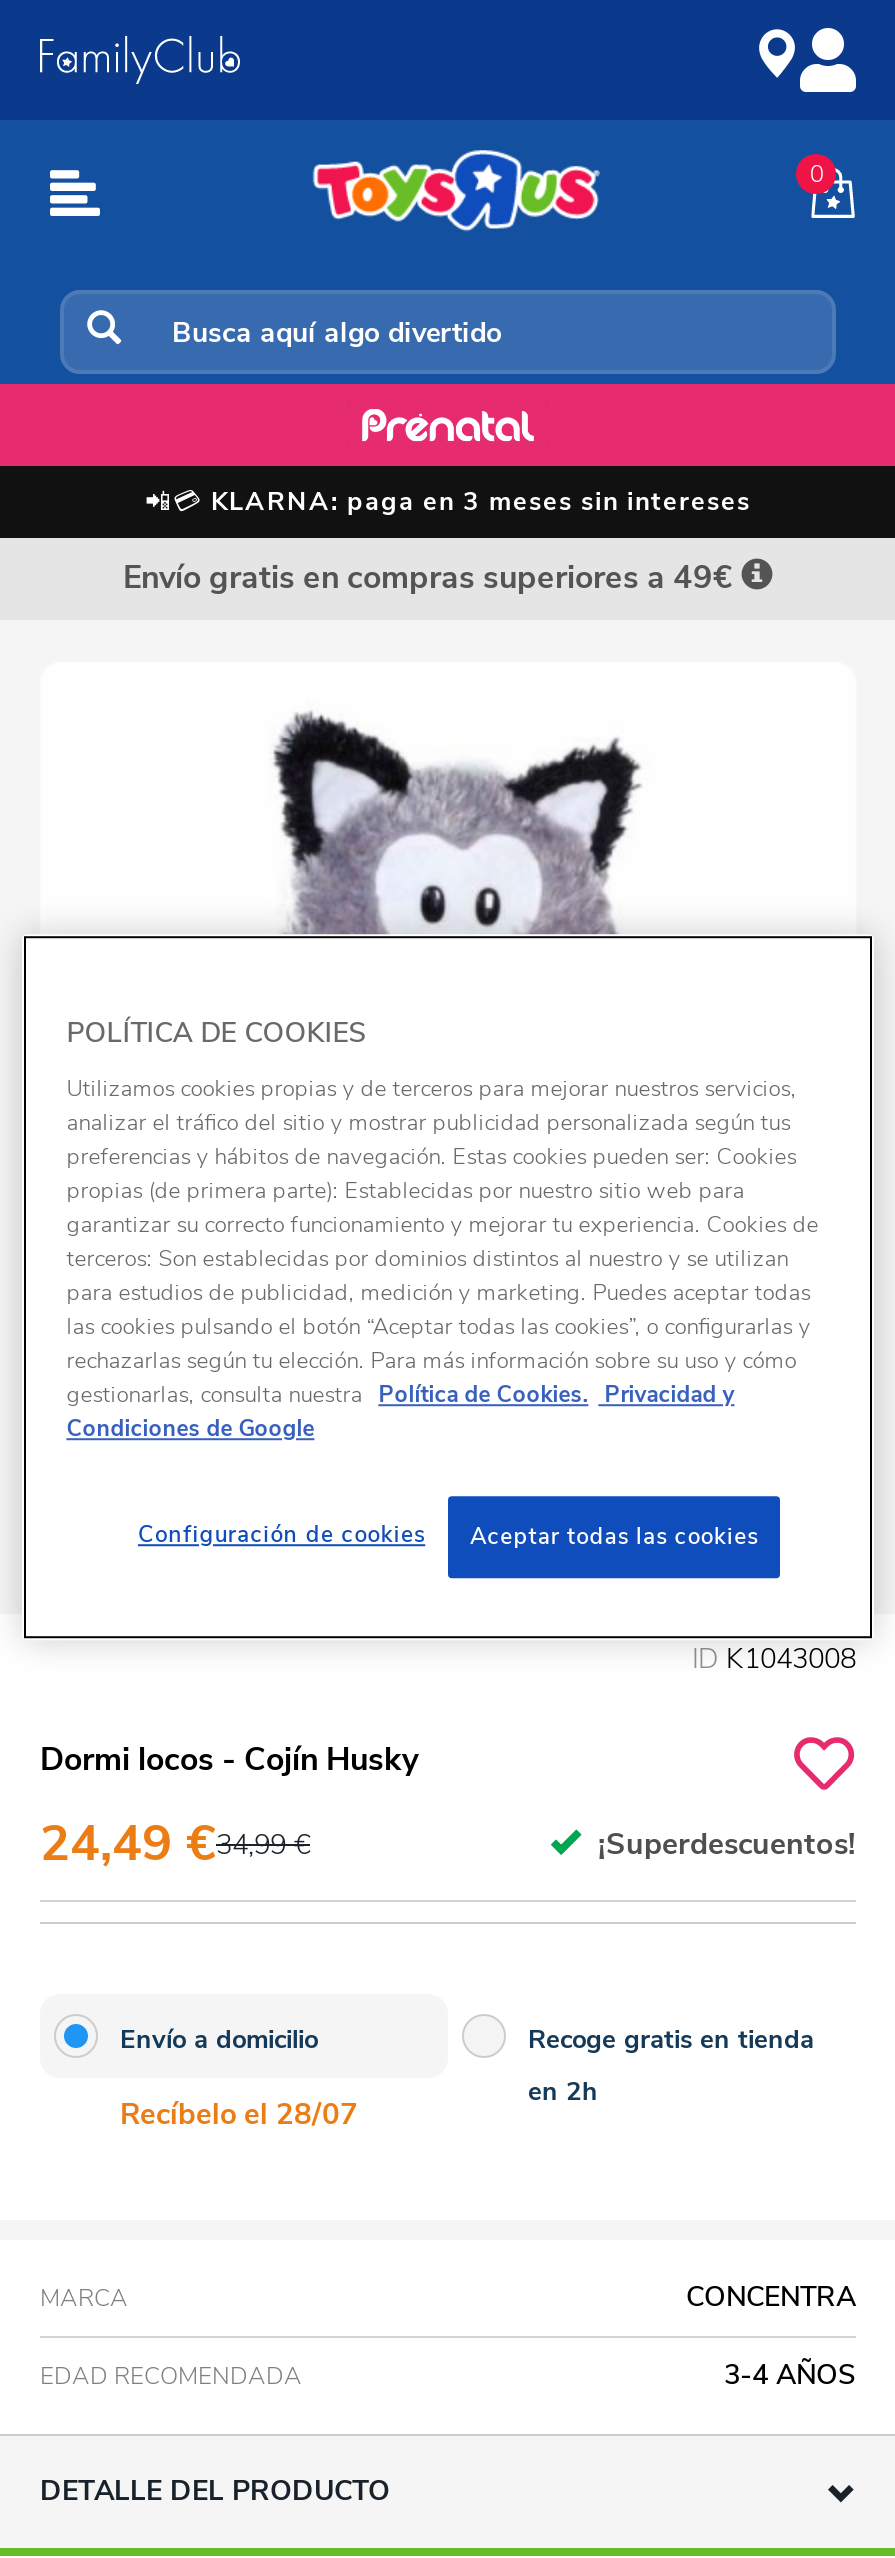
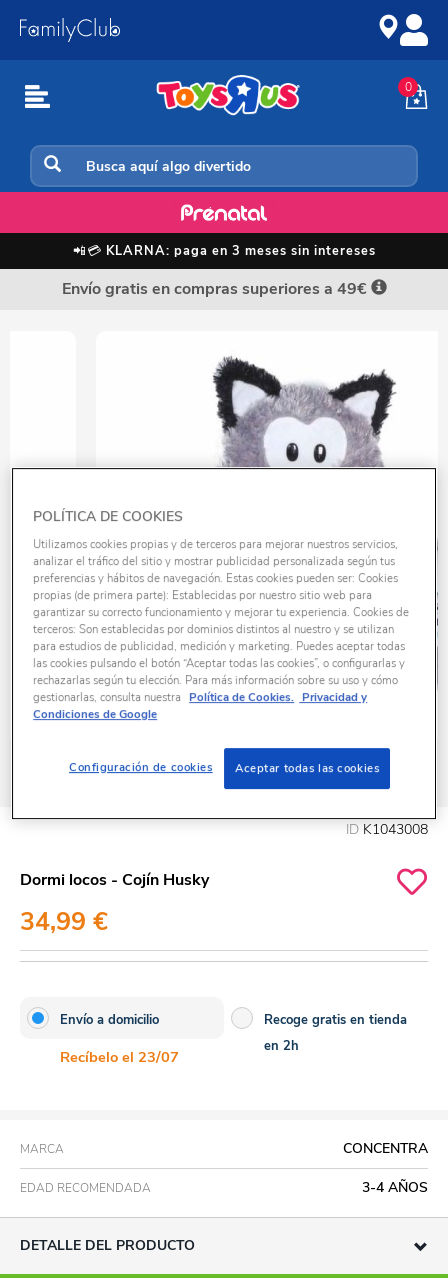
[272,712,790,936] [image] -> [137,356,396,468] [image]
[40,1810,856,1878] 24,49 €34,99 € | ¡Superdescuentos! -> [20,905,108,939] 34,99 €
[120,2094,358,2134] Recíbelo el 28/07 -> [60,1047,179,1067] Recíbelo el 23/07

